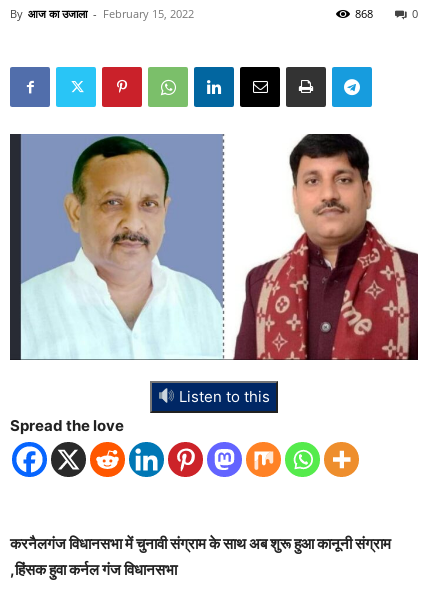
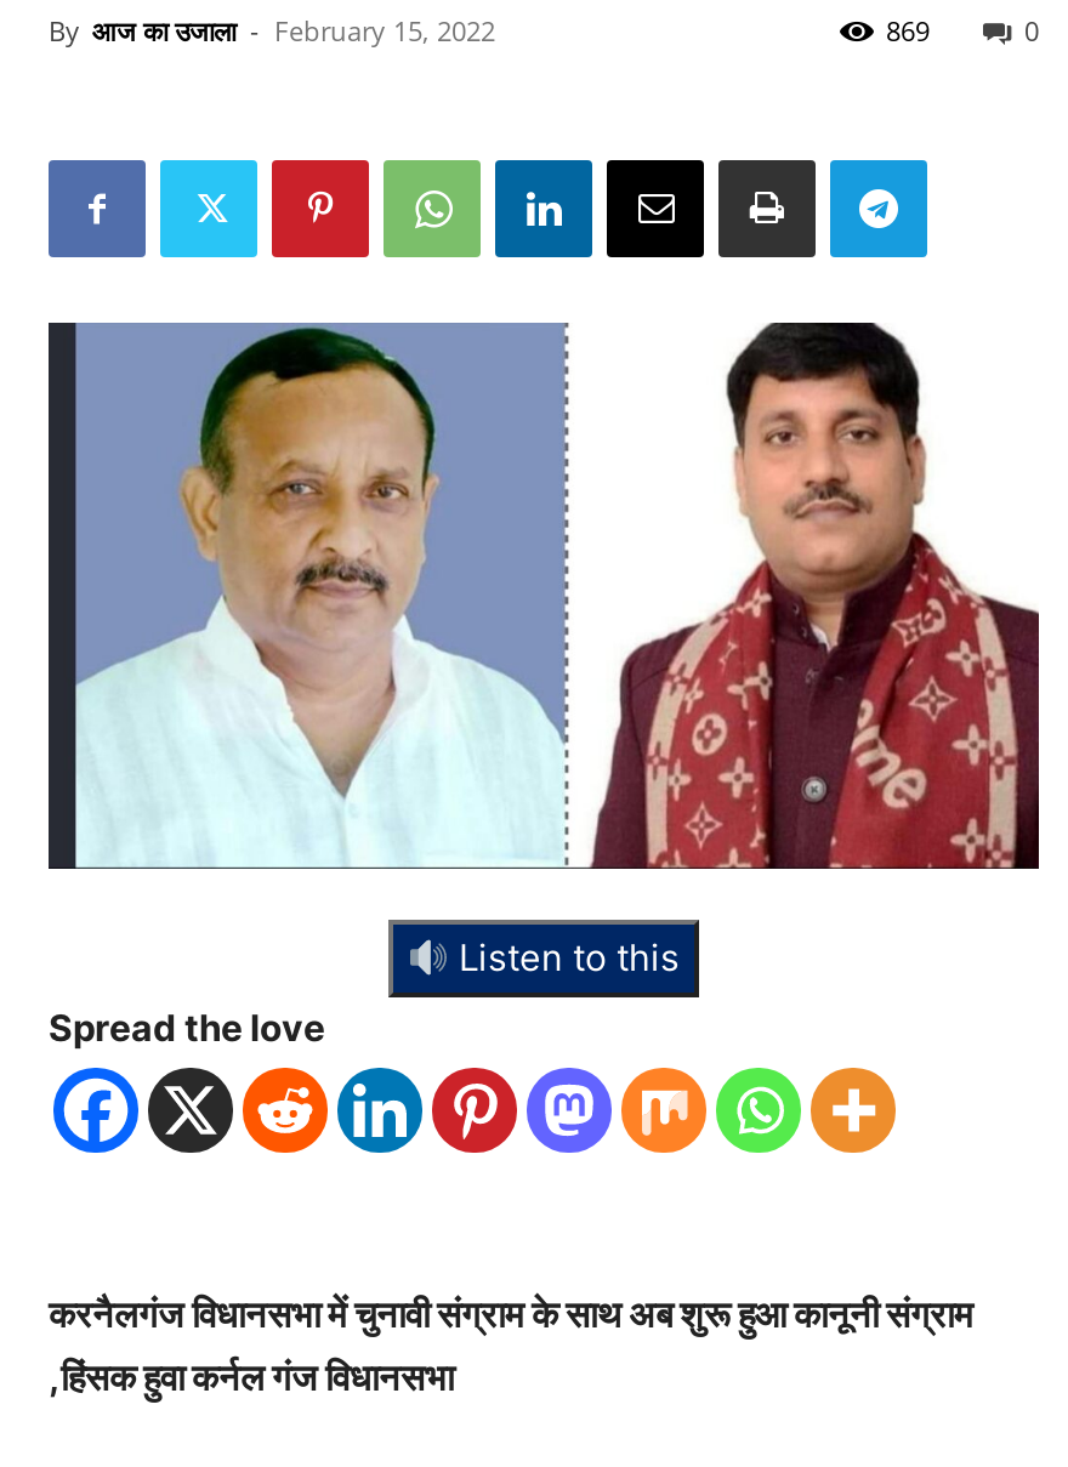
[355,6,373,21] 868 -> [886,12,930,49] 869

